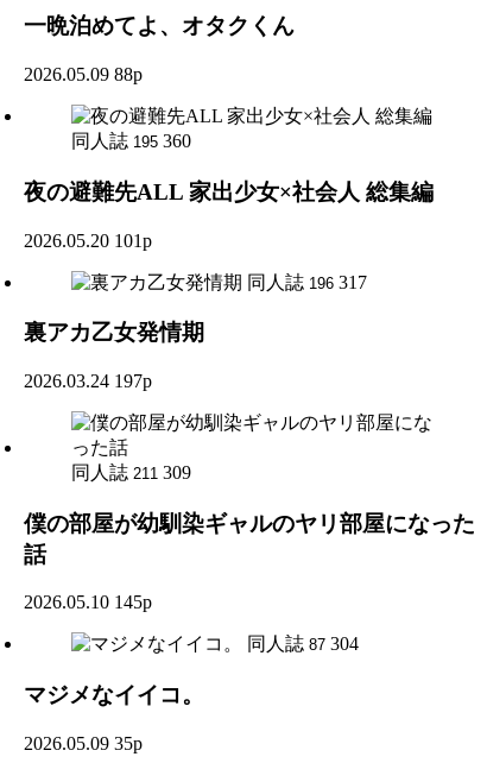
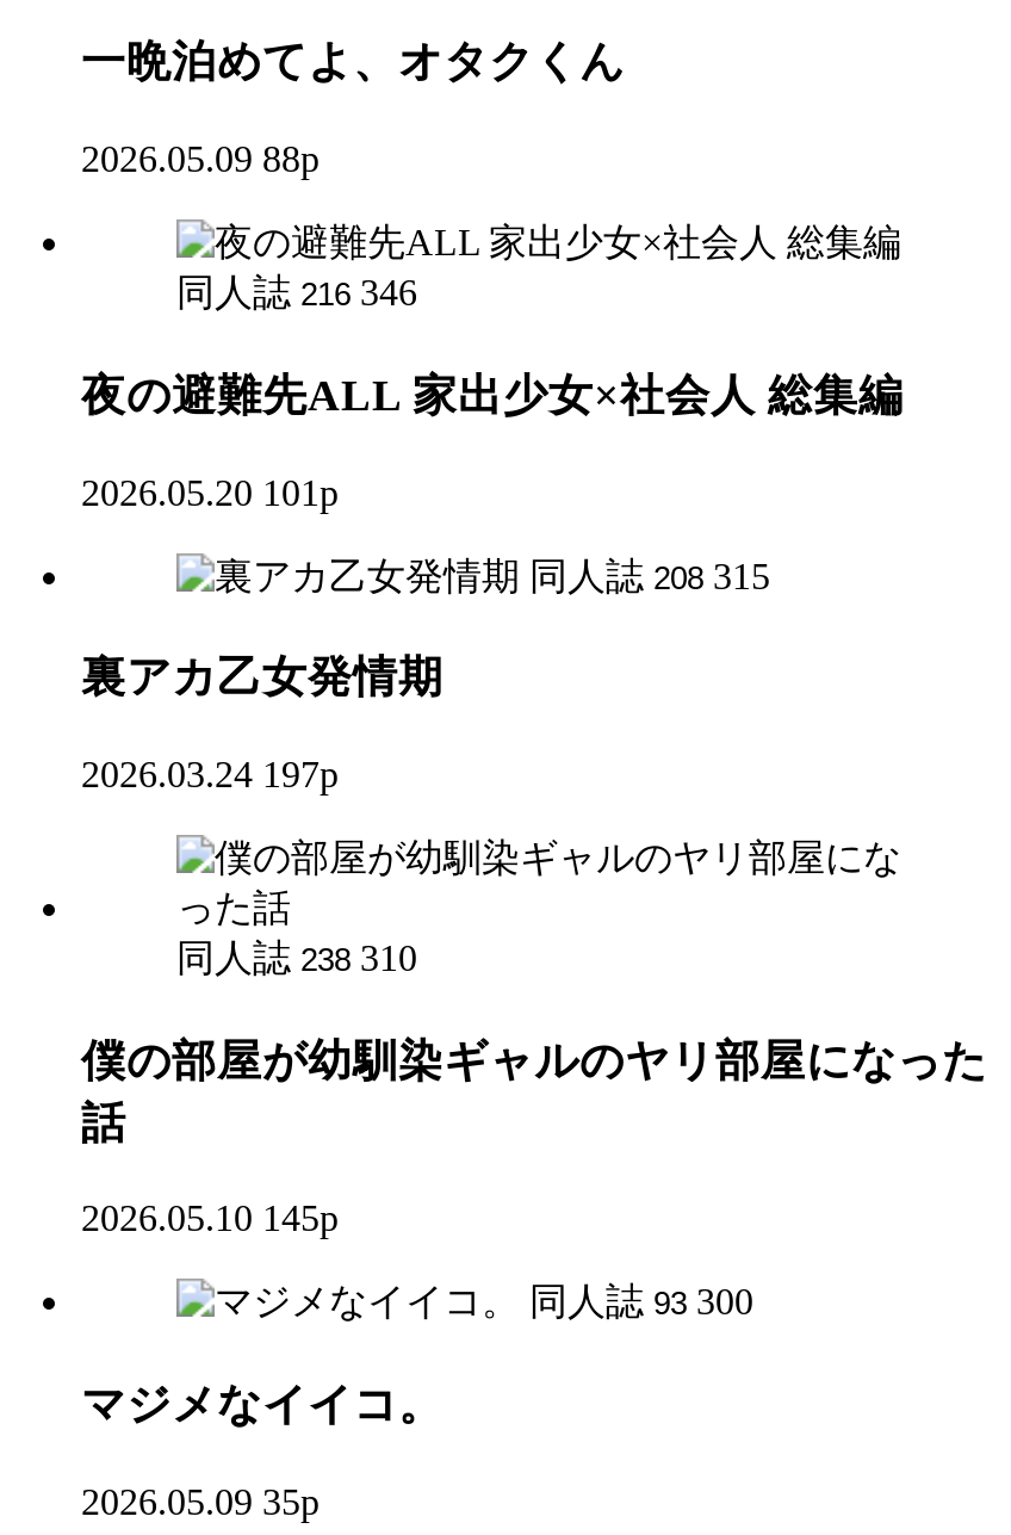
[71,131,191,151] 同人誌 195 360 -> [176,272,417,313] 同人誌 216 346
[247,272,367,292] 同人誌 196 317 -> [529,555,770,595] 同人誌 208 315
[71,462,191,482] 同人誌 211 309 -> [176,937,417,978] 同人誌 238 310
[247,634,359,654] 同人誌 87 304 -> [529,1282,753,1322] 同人誌 93 300

